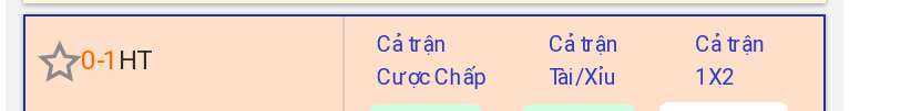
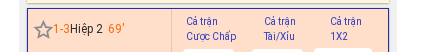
[81,45,156,76] 0-1 HT -> [53,22,125,36] 1 - 3Hiệp 2 69'

